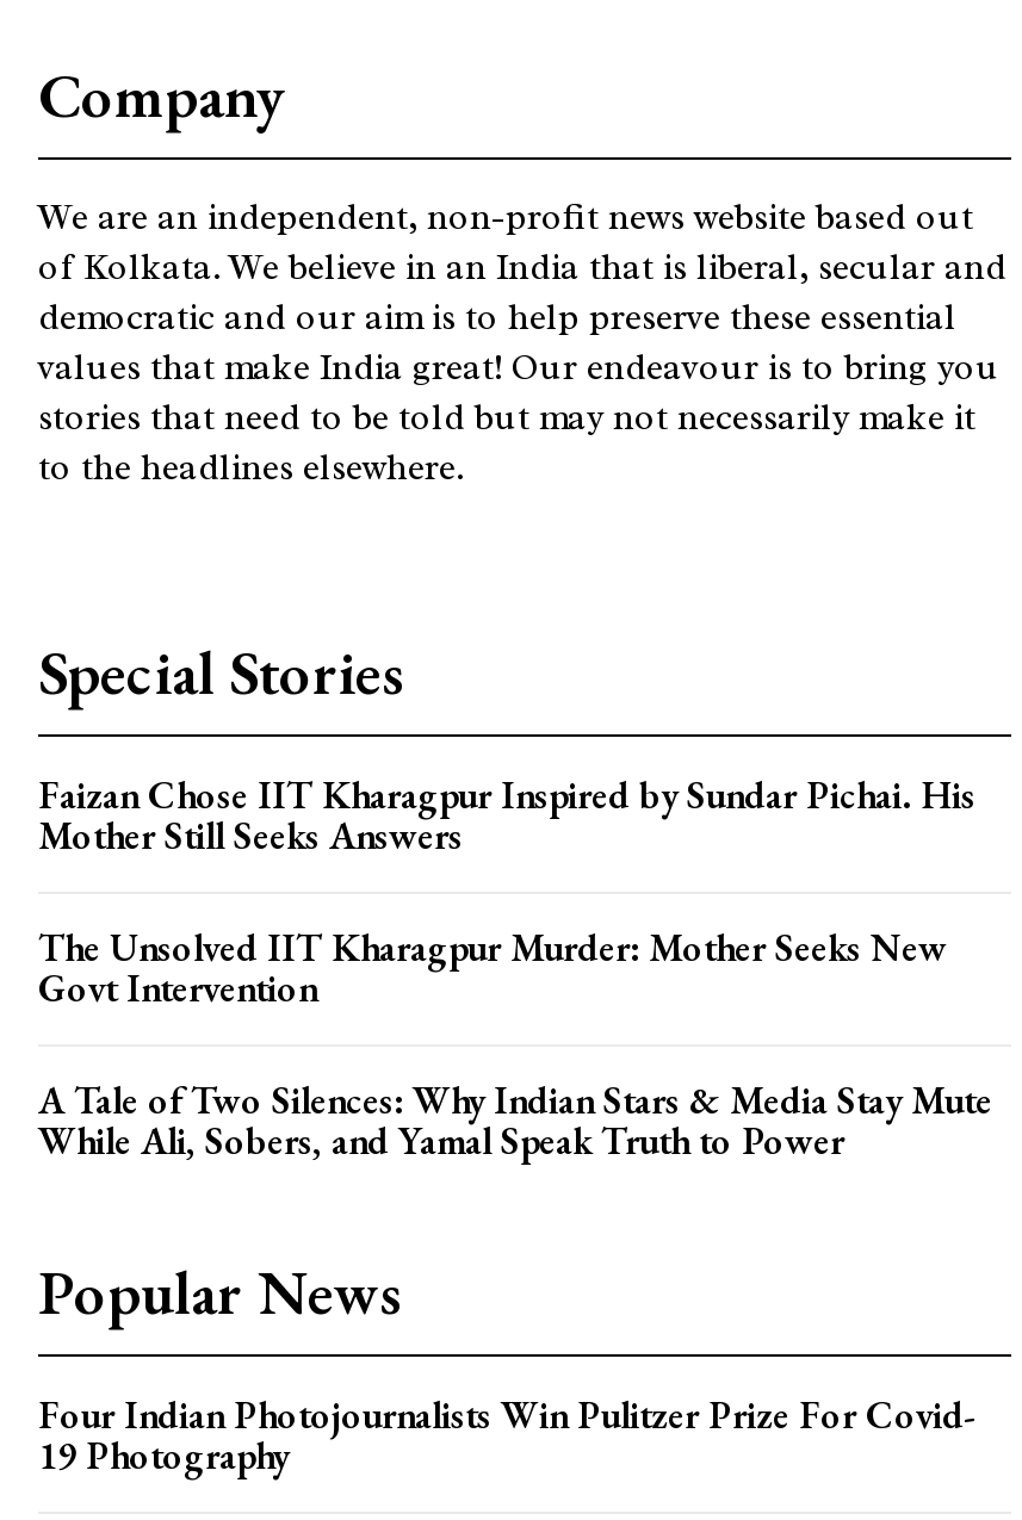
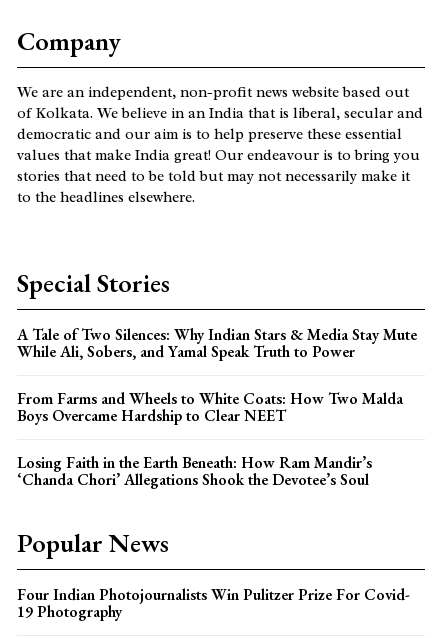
[38,771,975,1014] Faizan Chose IIT Kharagpur Inspired by Sundar Pichai. His | Mother Still Seeks Answers | The Unsolved IIT Kharagpur Murder: Mother Seeks New | Govt Intervention -> none
moved [38,1076,992,1167] -> [17,324,417,362]: A Tale of Two Silences: Why Indian Stars & Media Stay Mute | While Ali, Sobers, and Yamal Speak Truth to Power
none -> [17,388,403,490] From Farms and Wheels to White Coats: How Two Malda | Boys Overcame Hardship to Clear NEET | Losing Faith in the Earth Beneath: How Ram Mandir’s | ‘Chanda Chori’ Allegations Shook the Devotee’s Soul

